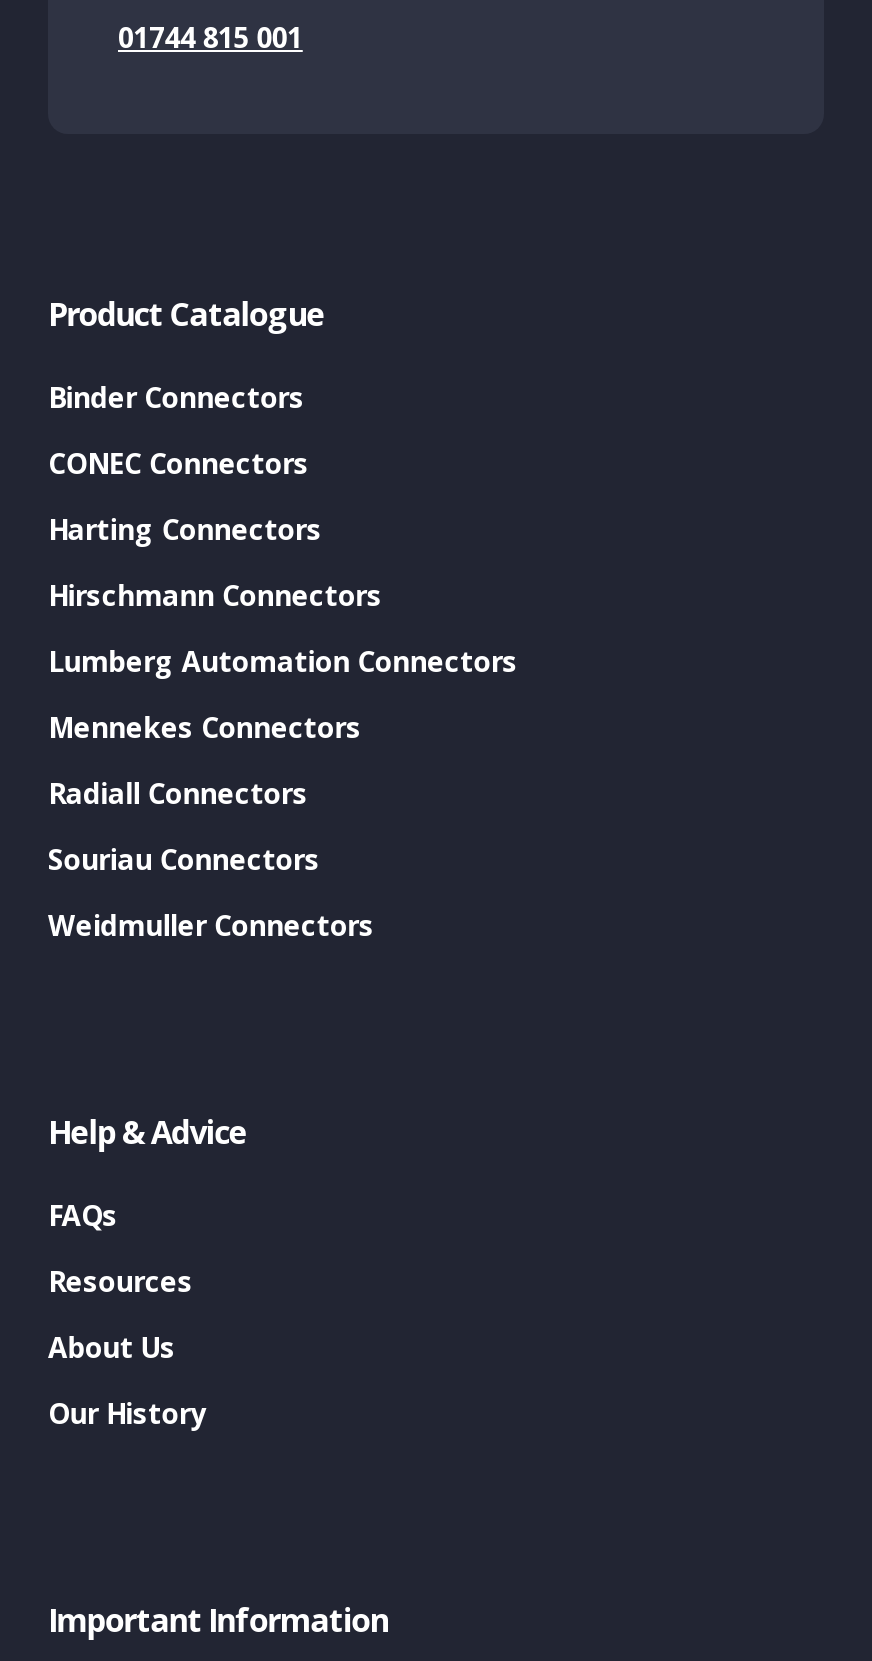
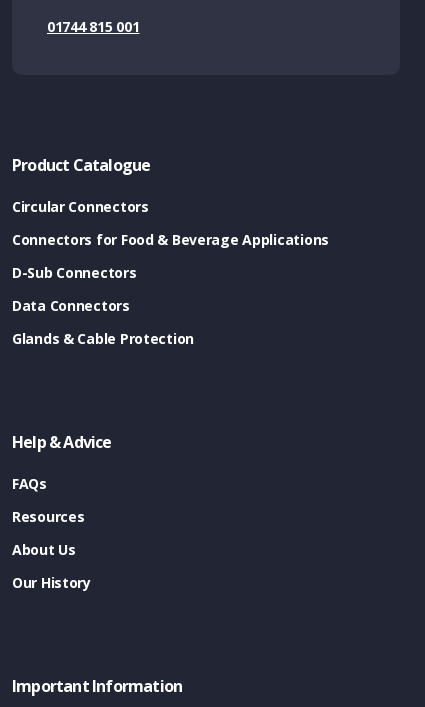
[48,378,518,944] Binder Connectors | CONEC Connectors | Harting Connectors | Hirschmann Connectors | Lumberg Automation Connectors | Mennekes Connectors | Radiall Connectors | Souriau Connectors | Weidmuller Connectors -> [12,197,329,348] Circular Connectors | Connectors for Food & Beverage Applications | D-Sub Connectors | Data Connectors | Glands & Cable Protection

